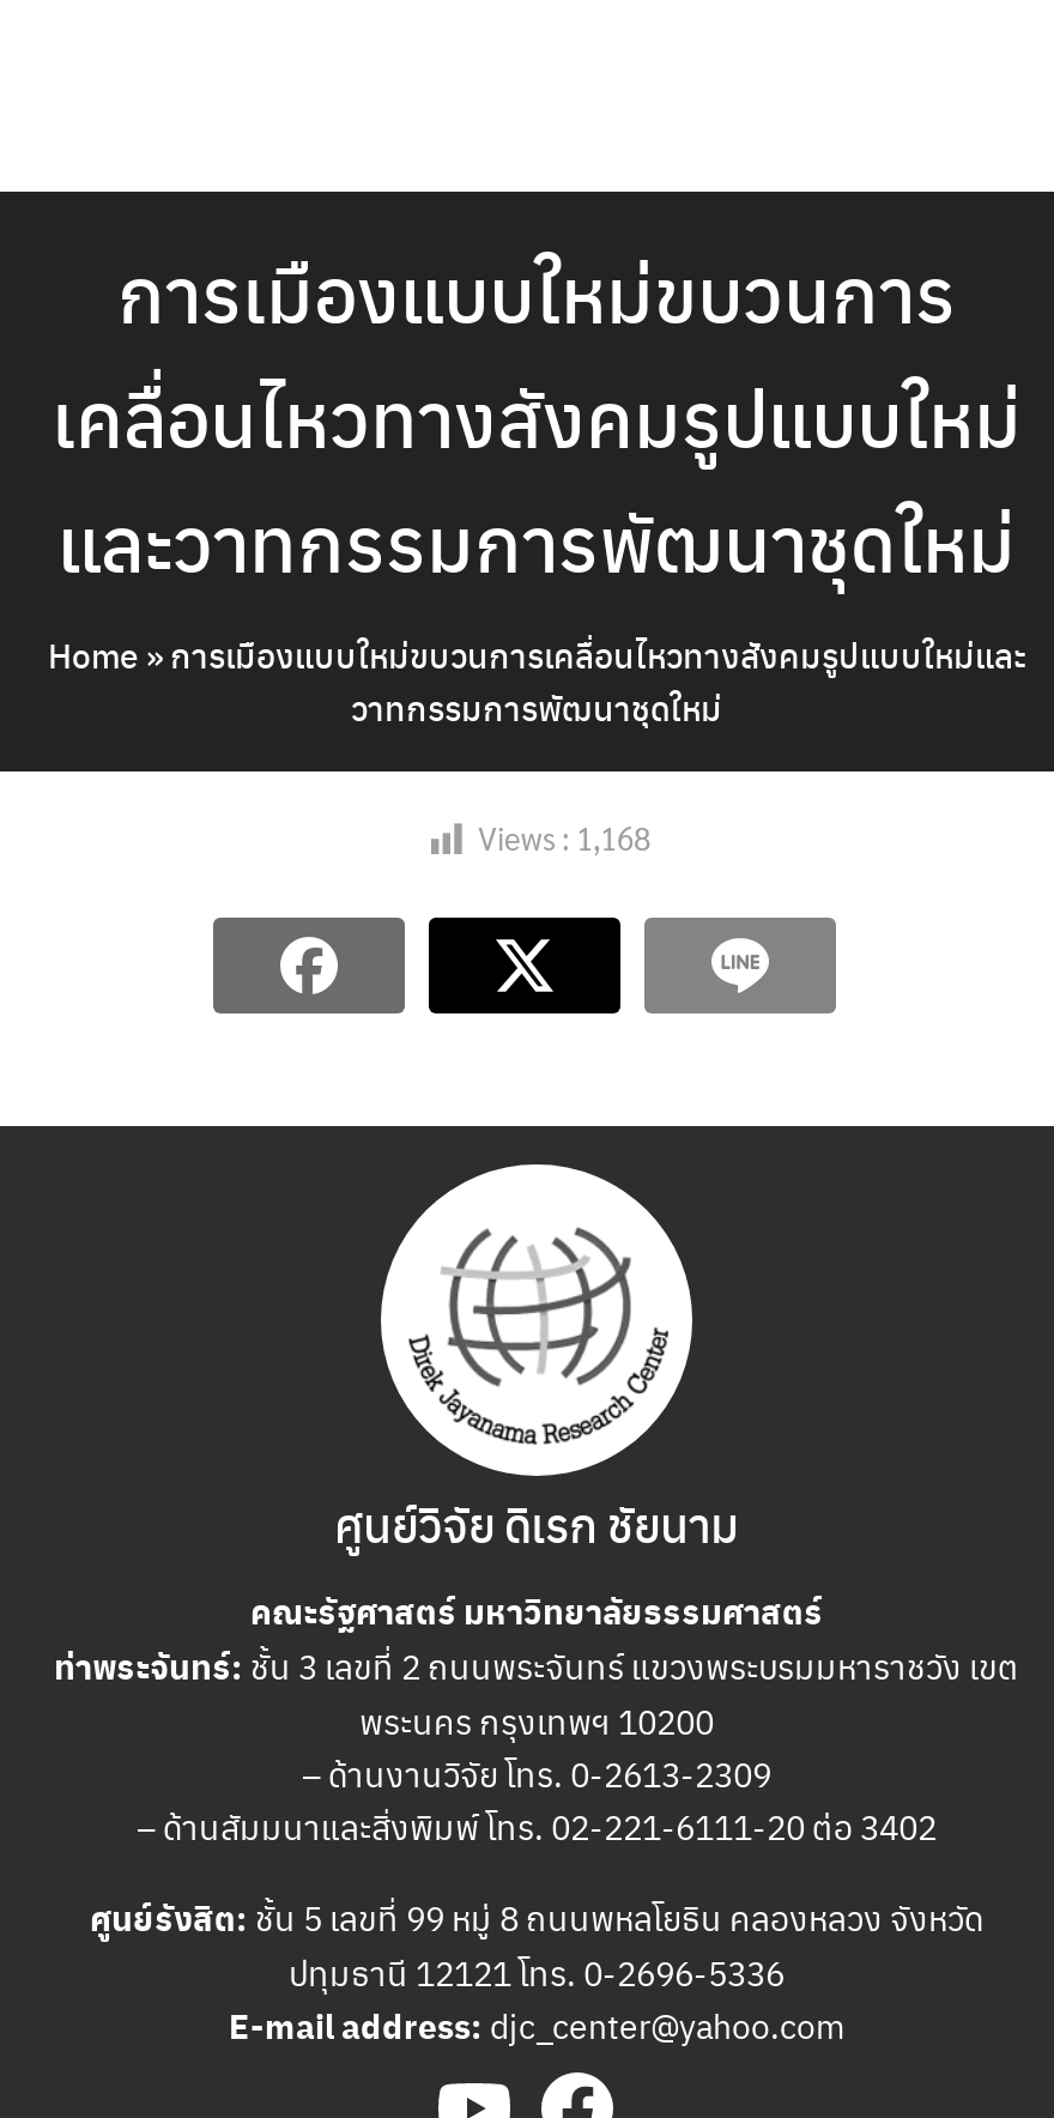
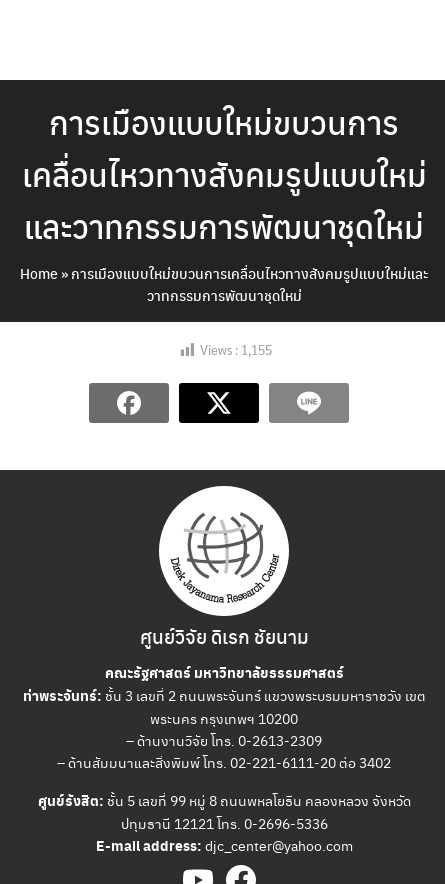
[478,817,650,858] Views : 1,168 -> [199,341,271,358] Views : 1,155

